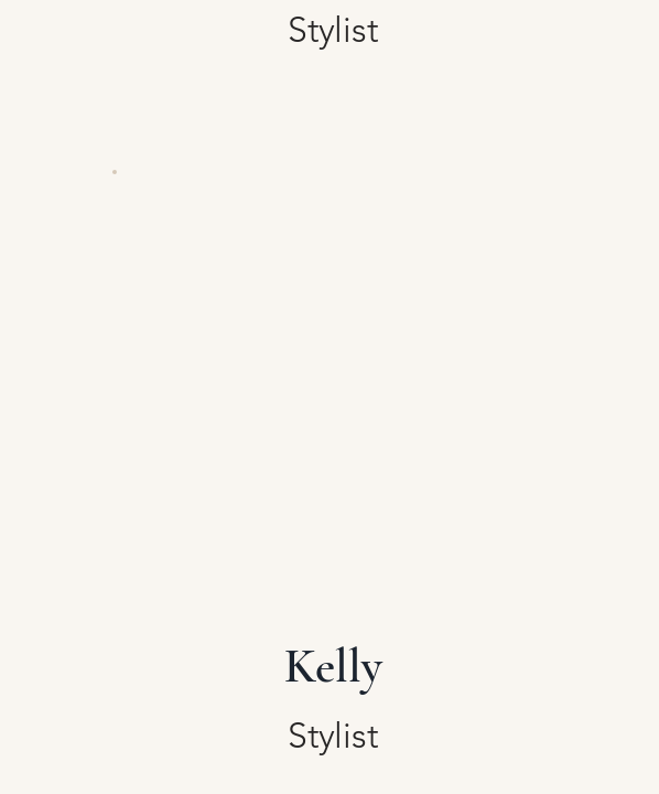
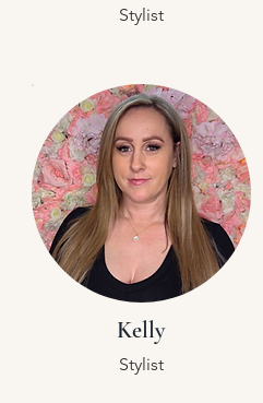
none -> [32,83,251,304] [image]

